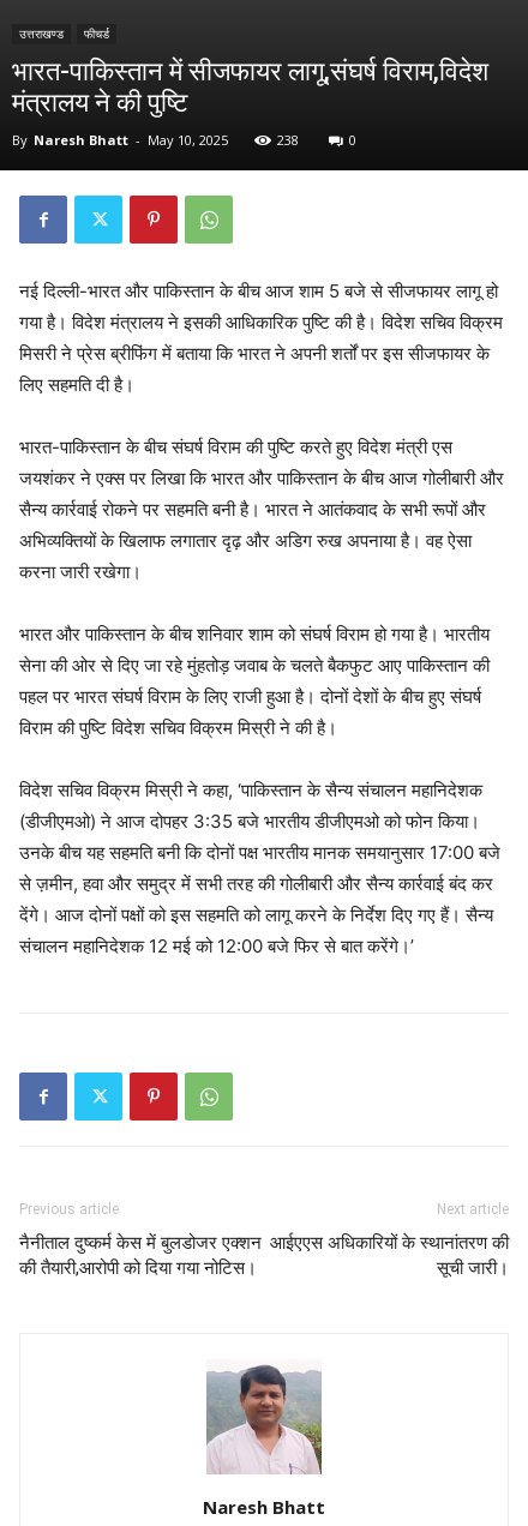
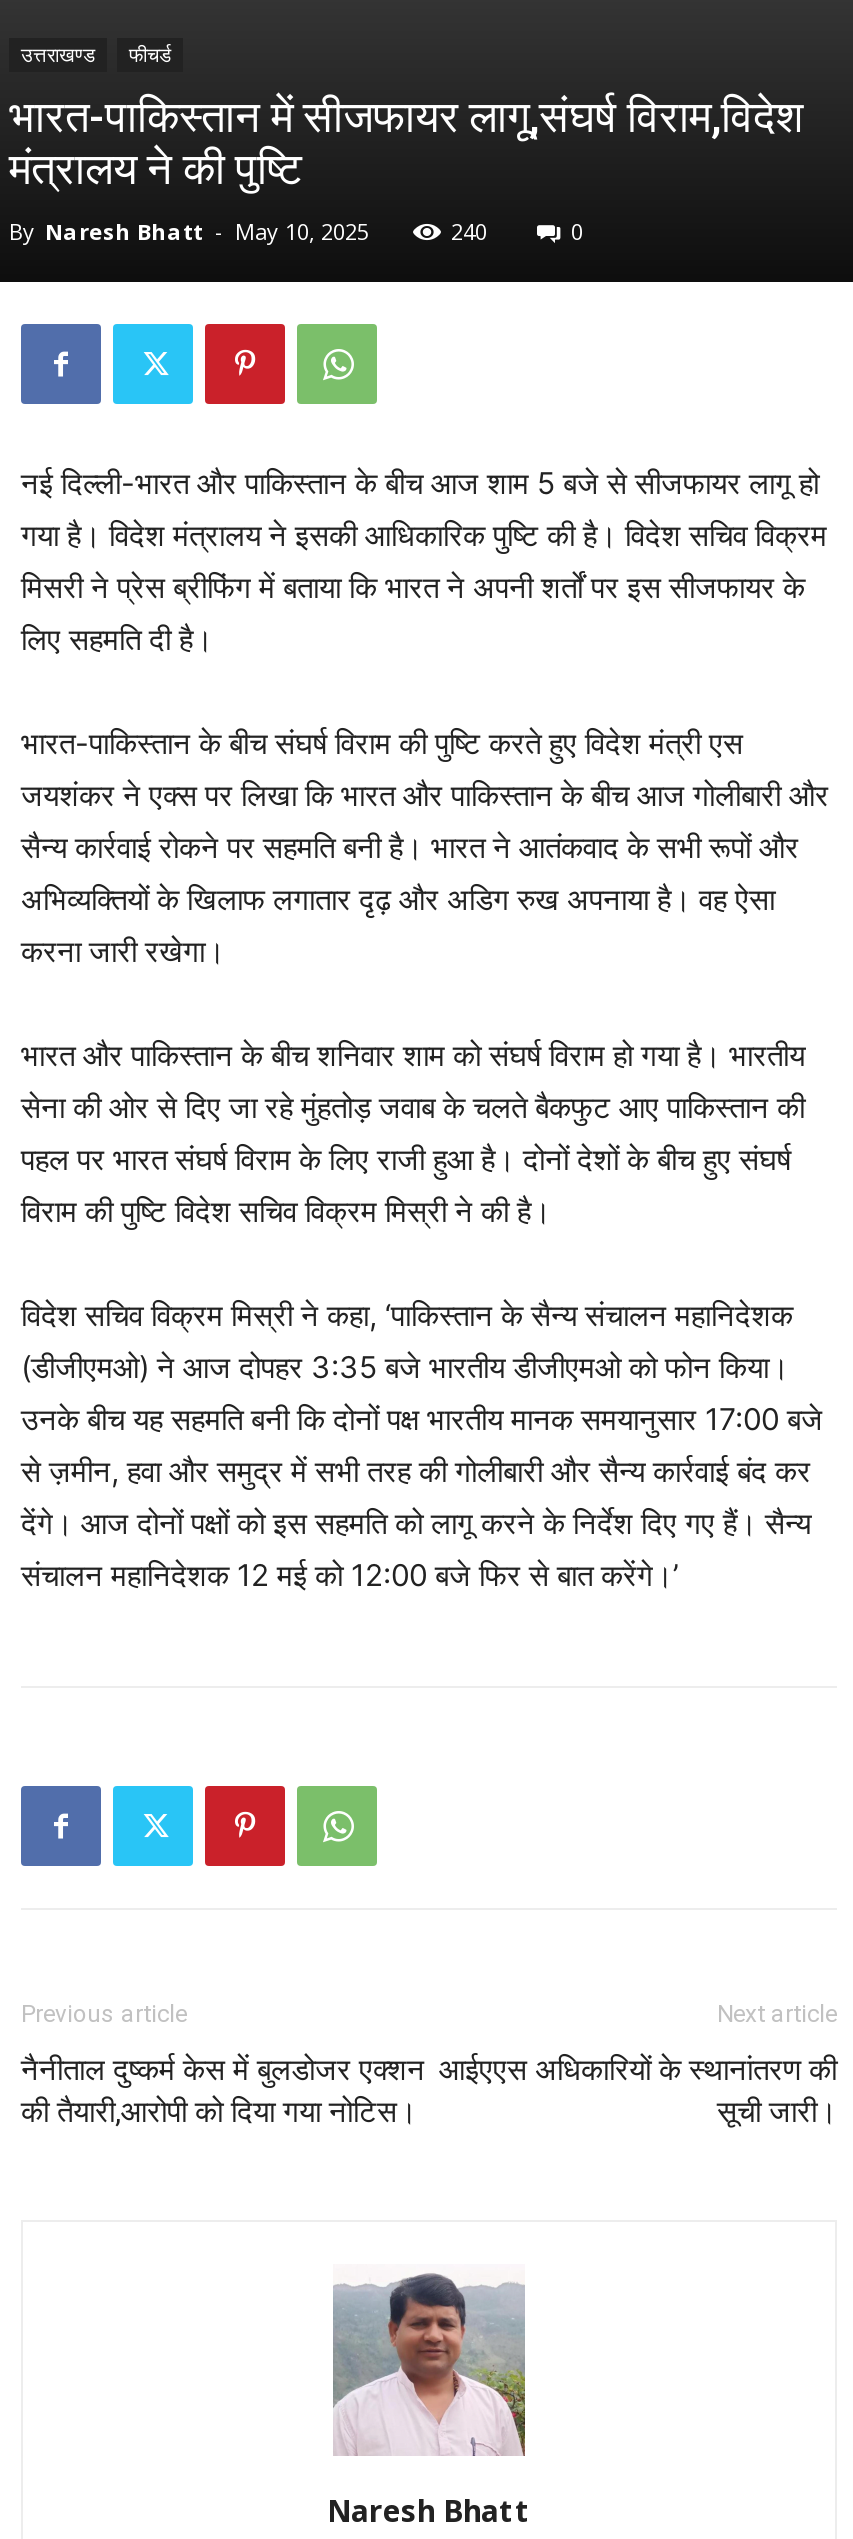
[277,131,299,149] 238 -> [451,216,487,246] 240

